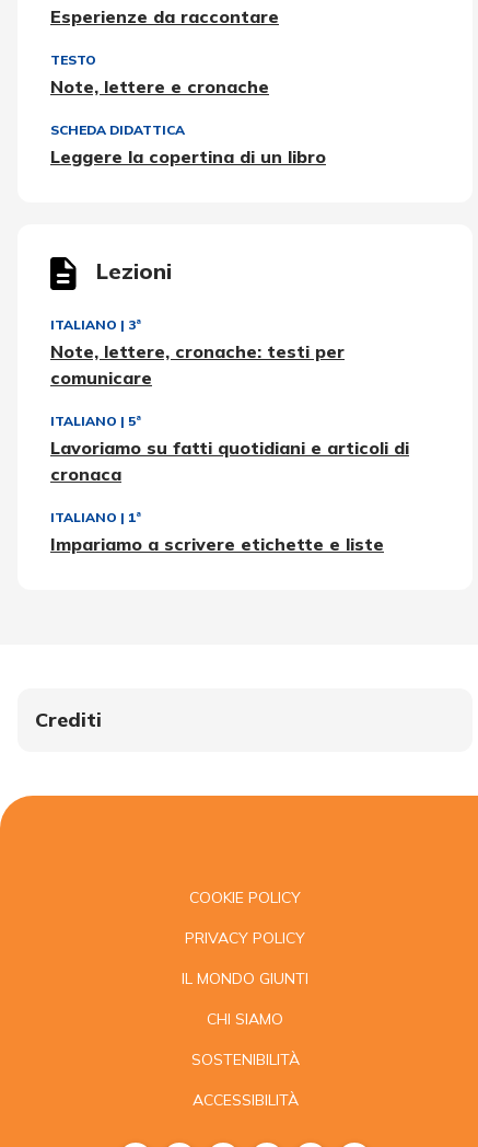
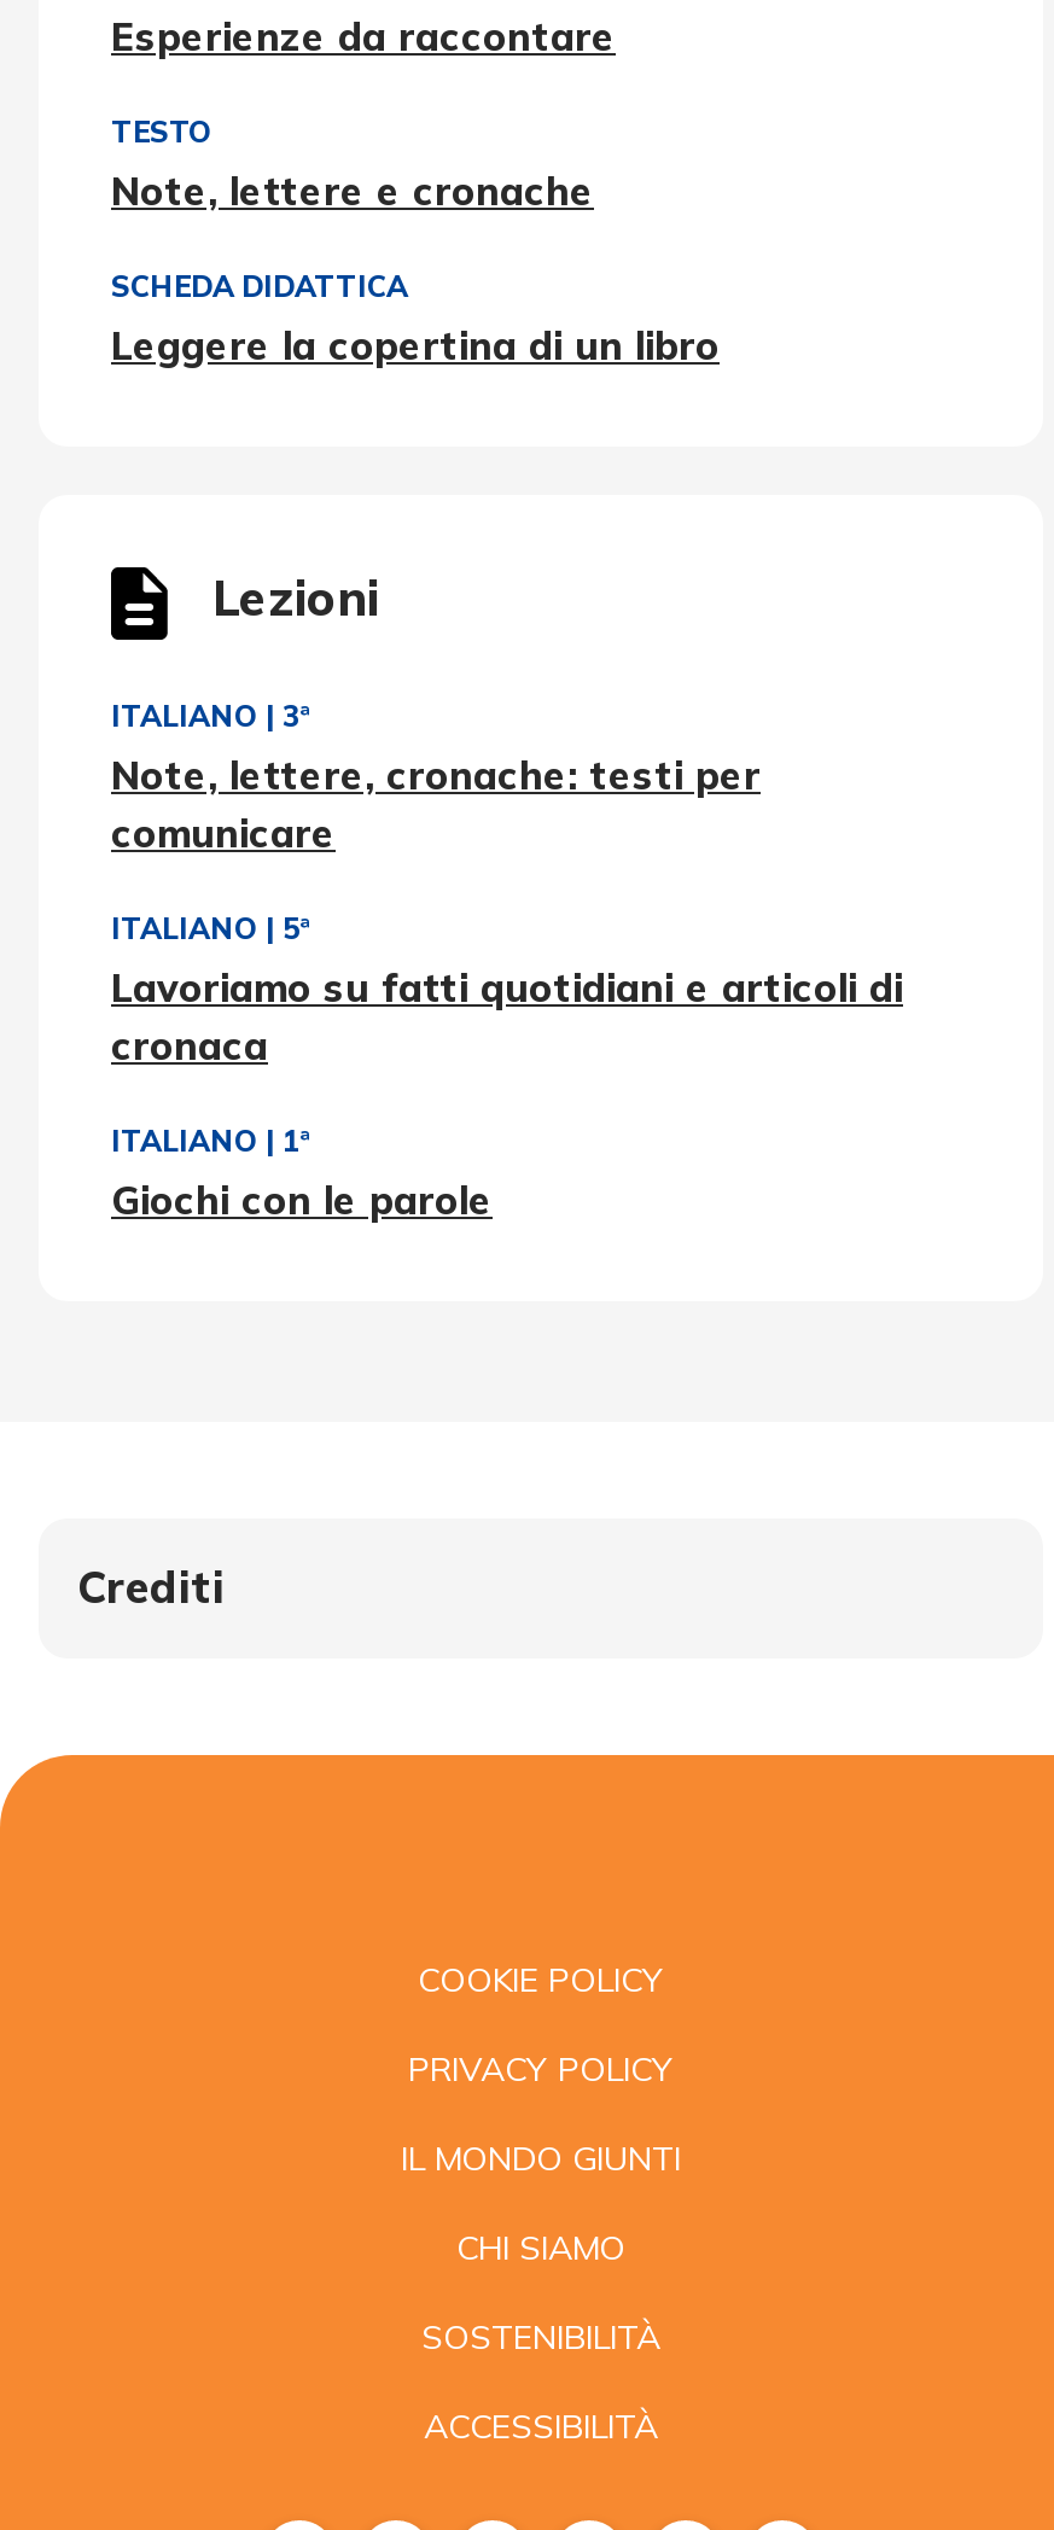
[50,533,384,555] Impariamo a scrivere etichette e liste -> [111,1176,493,1224] Giochi con le parole

